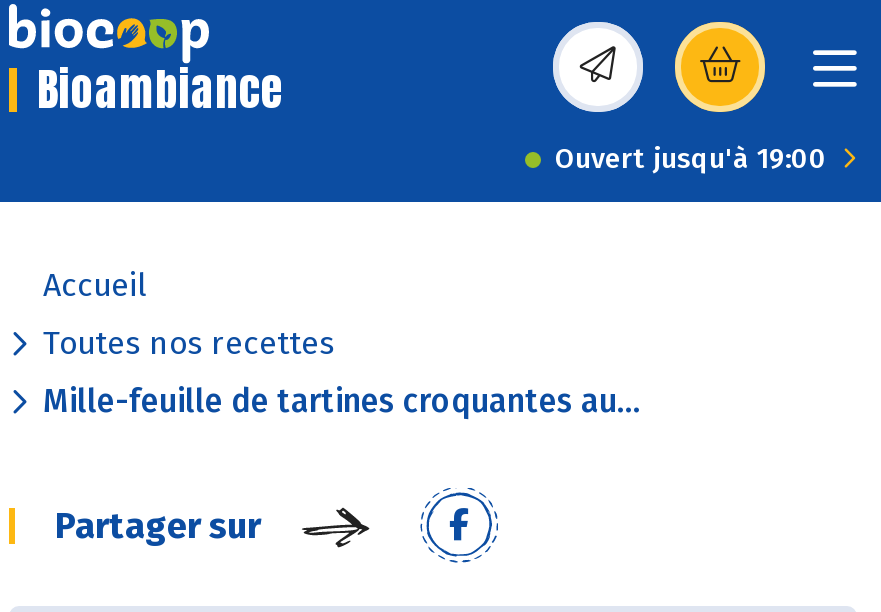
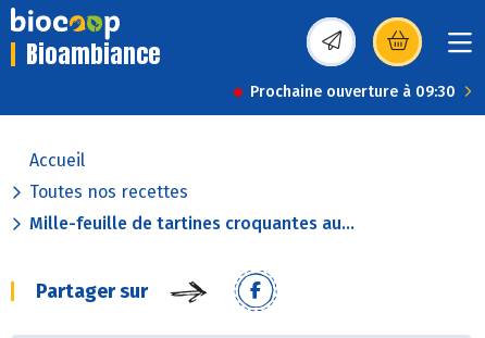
[555,142,827,176] Ouvert jusqu'à 19:00 -> [250,83,456,101] Prochaine ouverture à 09:30

